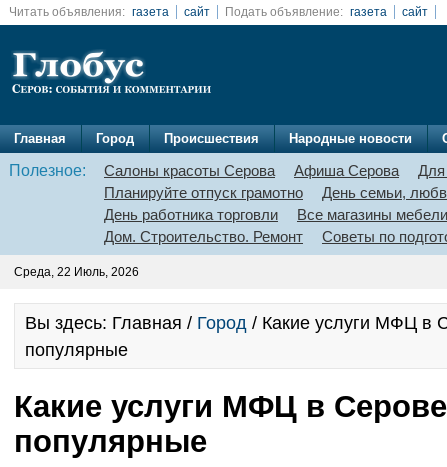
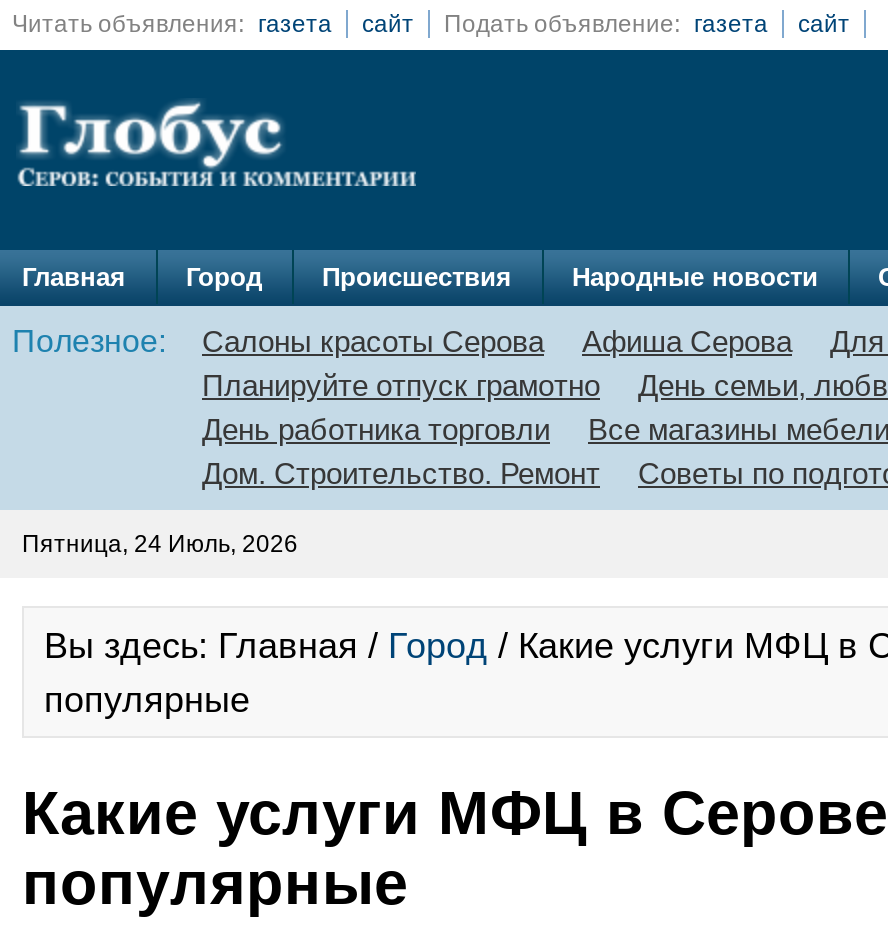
[14,265,139,279] Среда, 22 Июль, 2026 -> [22,530,298,558] Пятница, 24 Июль, 2026

